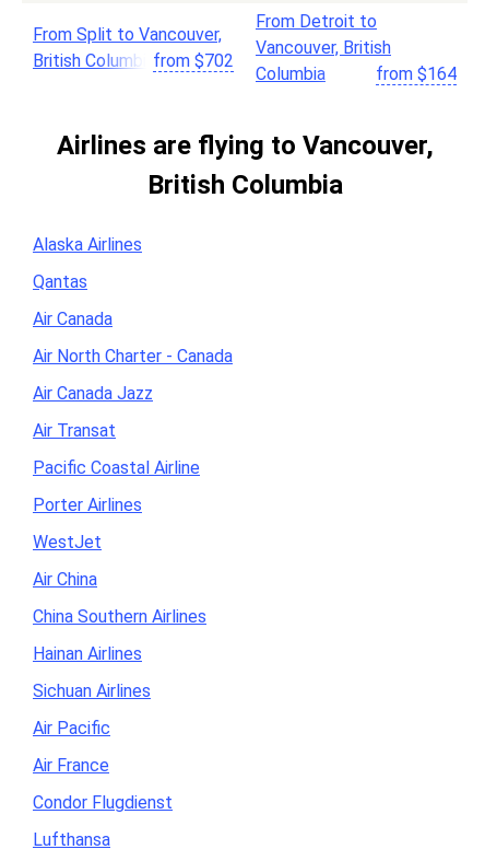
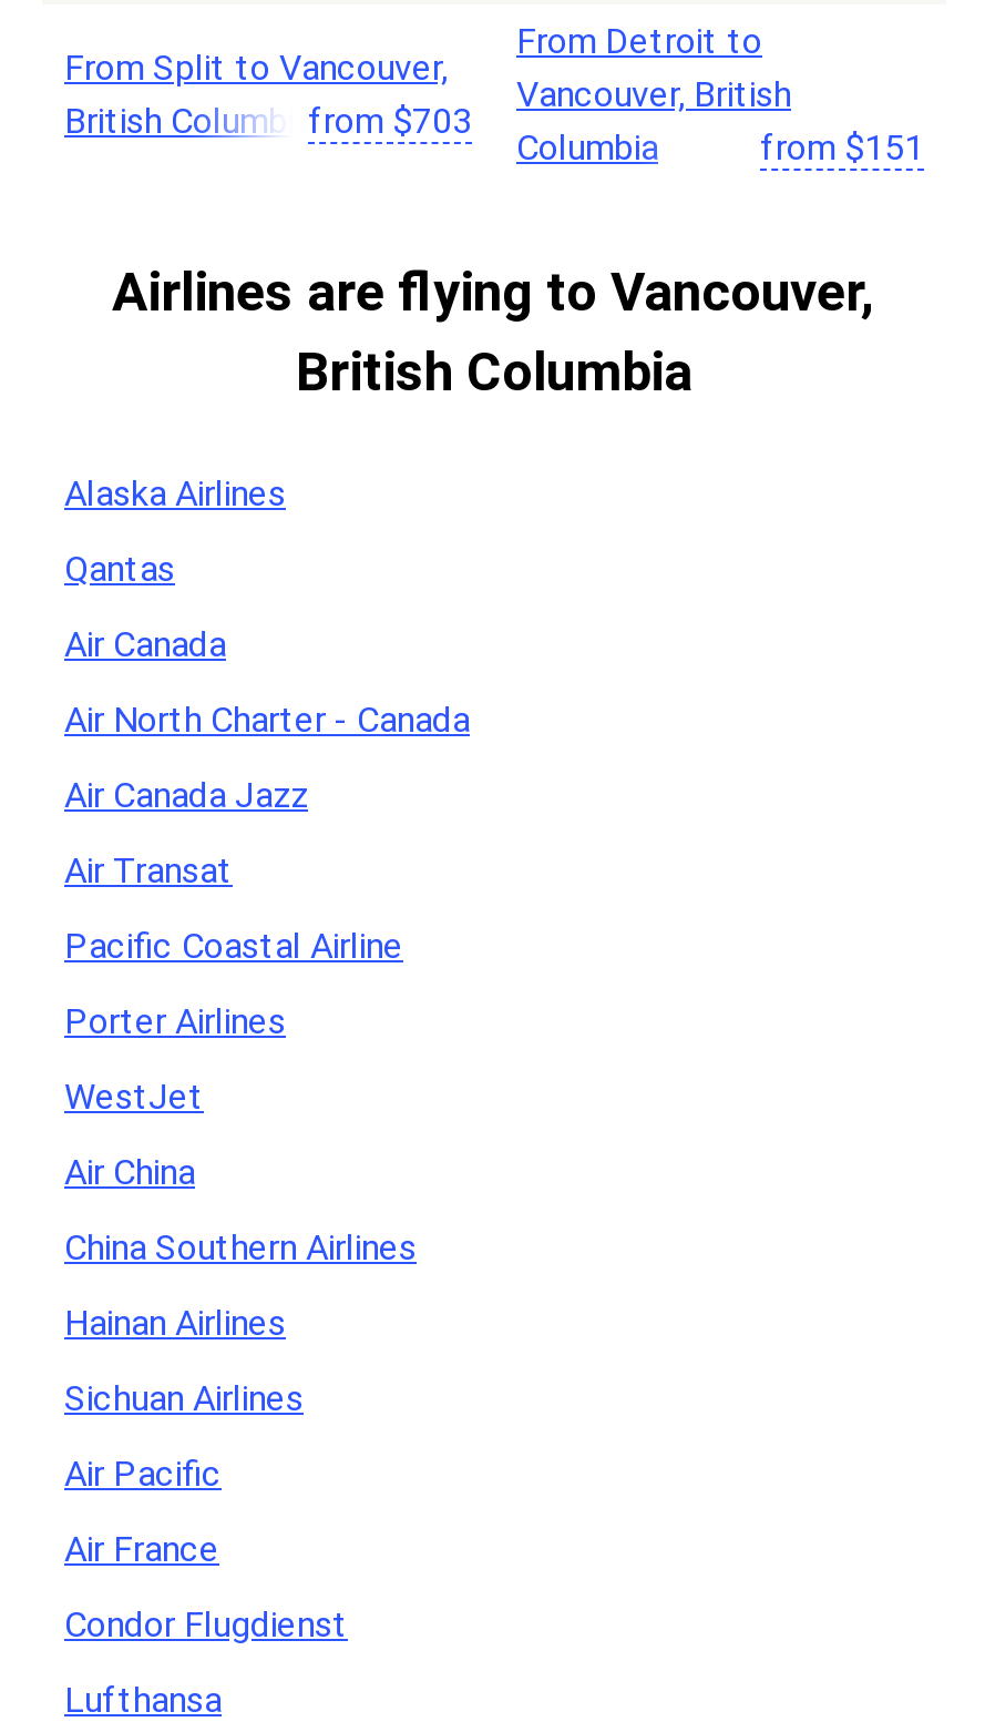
[33,51,234,72] British Columbia from $702 -> [64,101,472,143] British Columbia from $703
[376,64,457,85] from $164 -> [760,127,924,169] from $151

